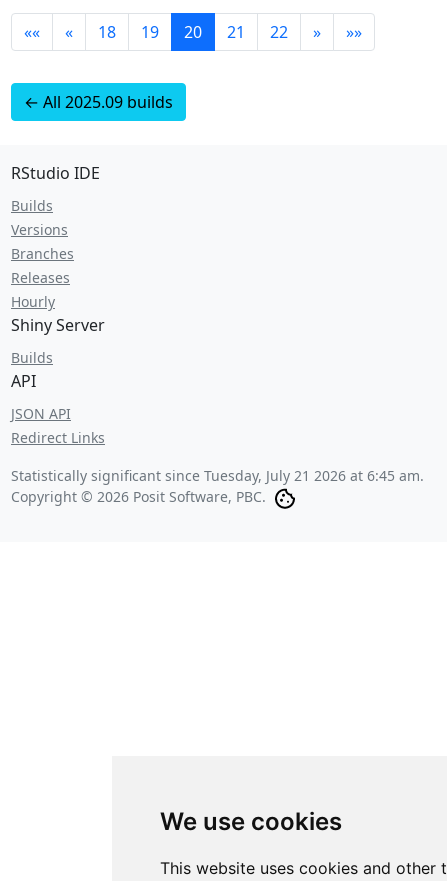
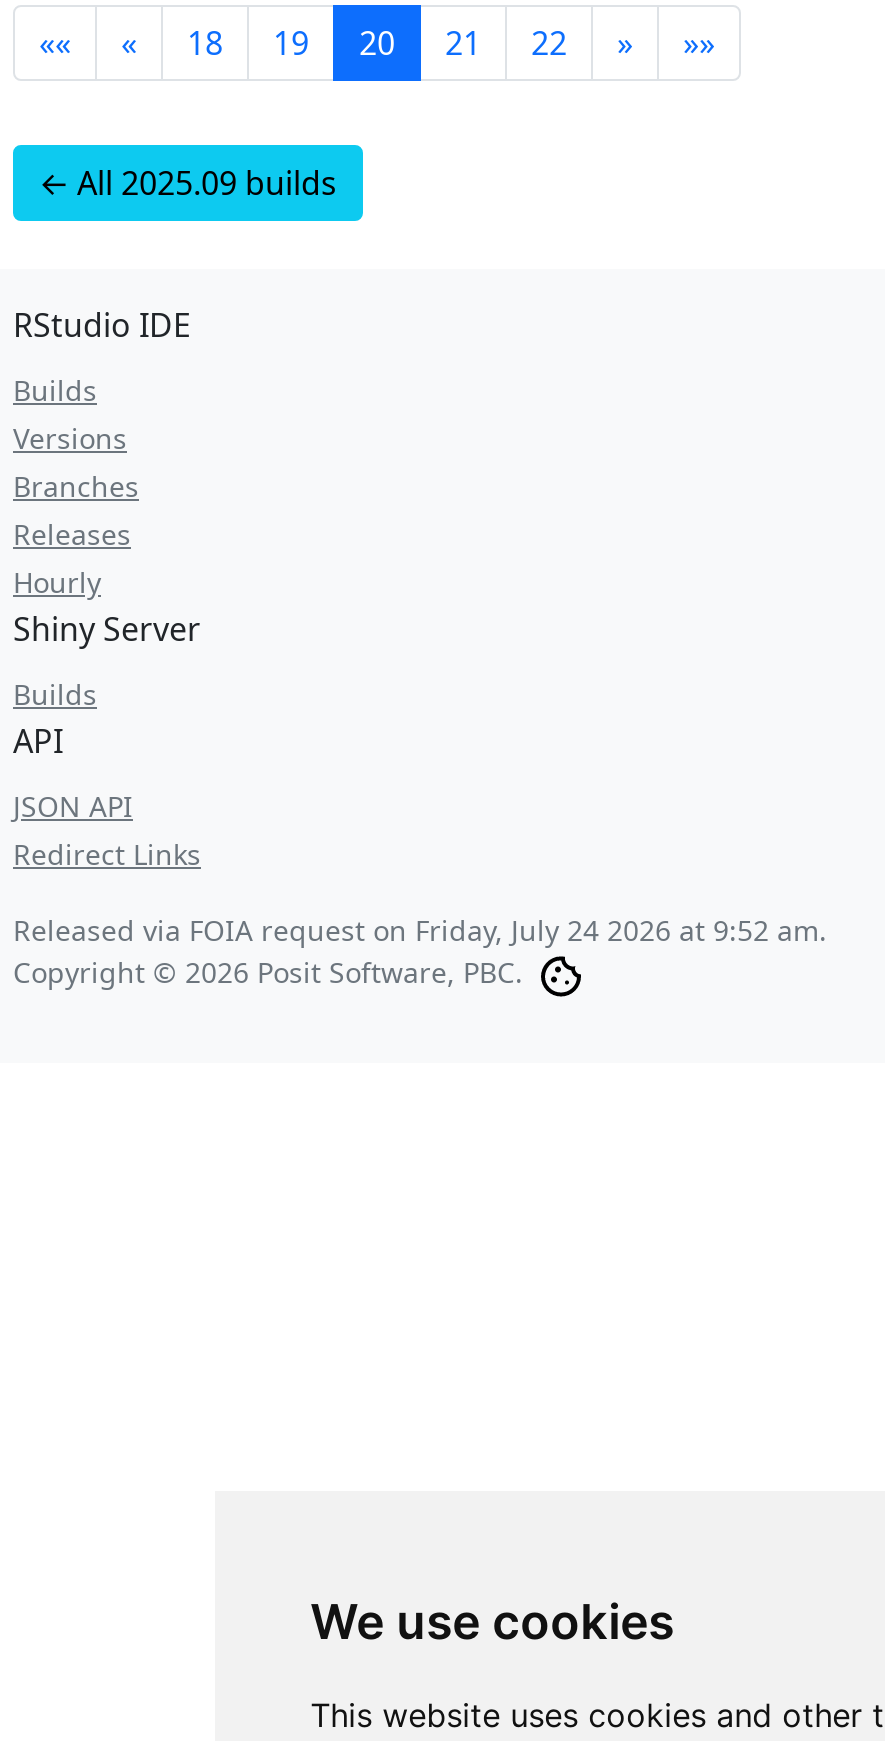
[11,466,424,485] Statistically significant since Tuesday, July 21 2026 at 6:45 am. -> [13,911,827,949] Released via FOIA request on Friday, July 24 2026 at 9:52 am.

